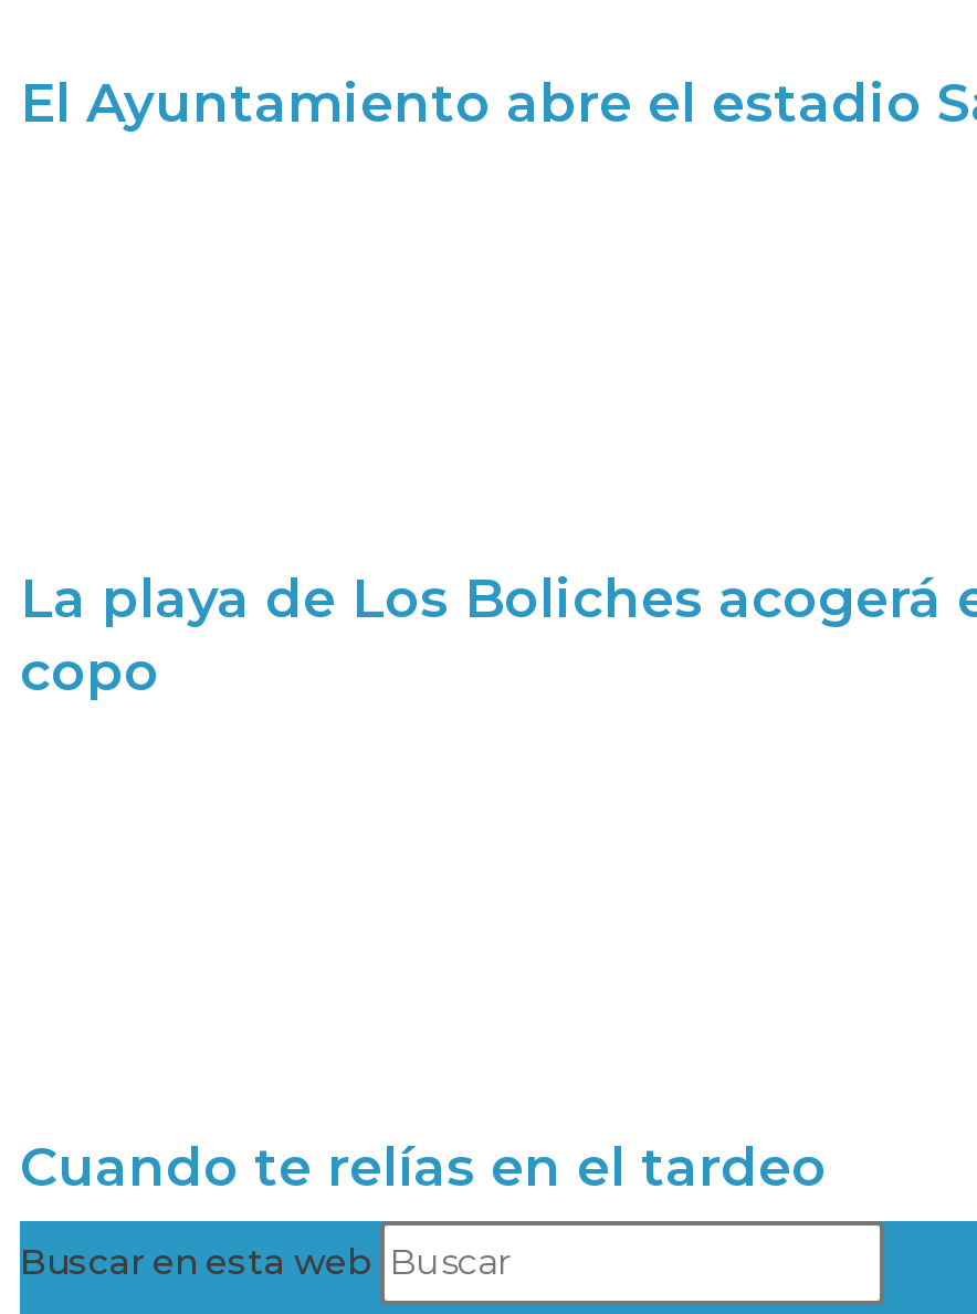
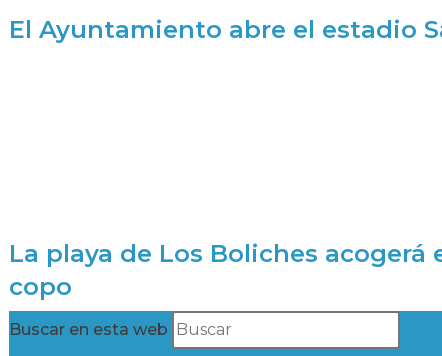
[20,1134,827,1198] Cuando te relías en el tardeo -> none

